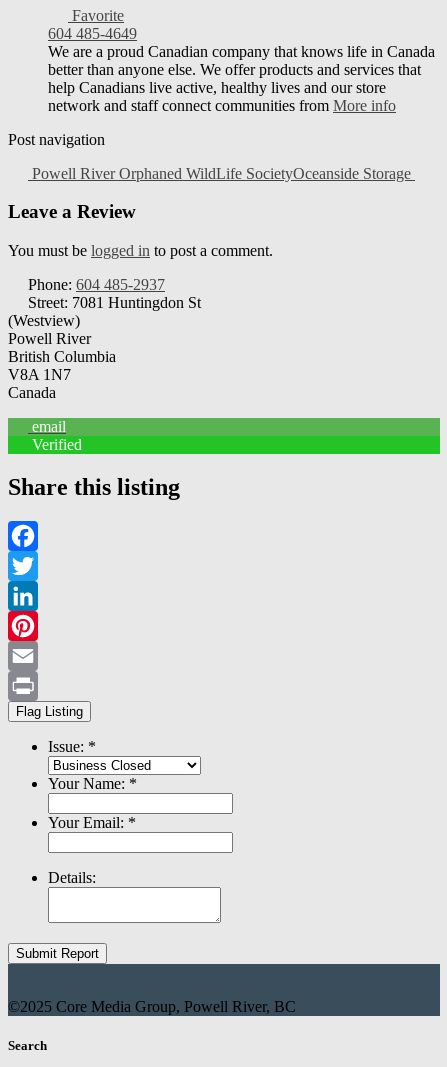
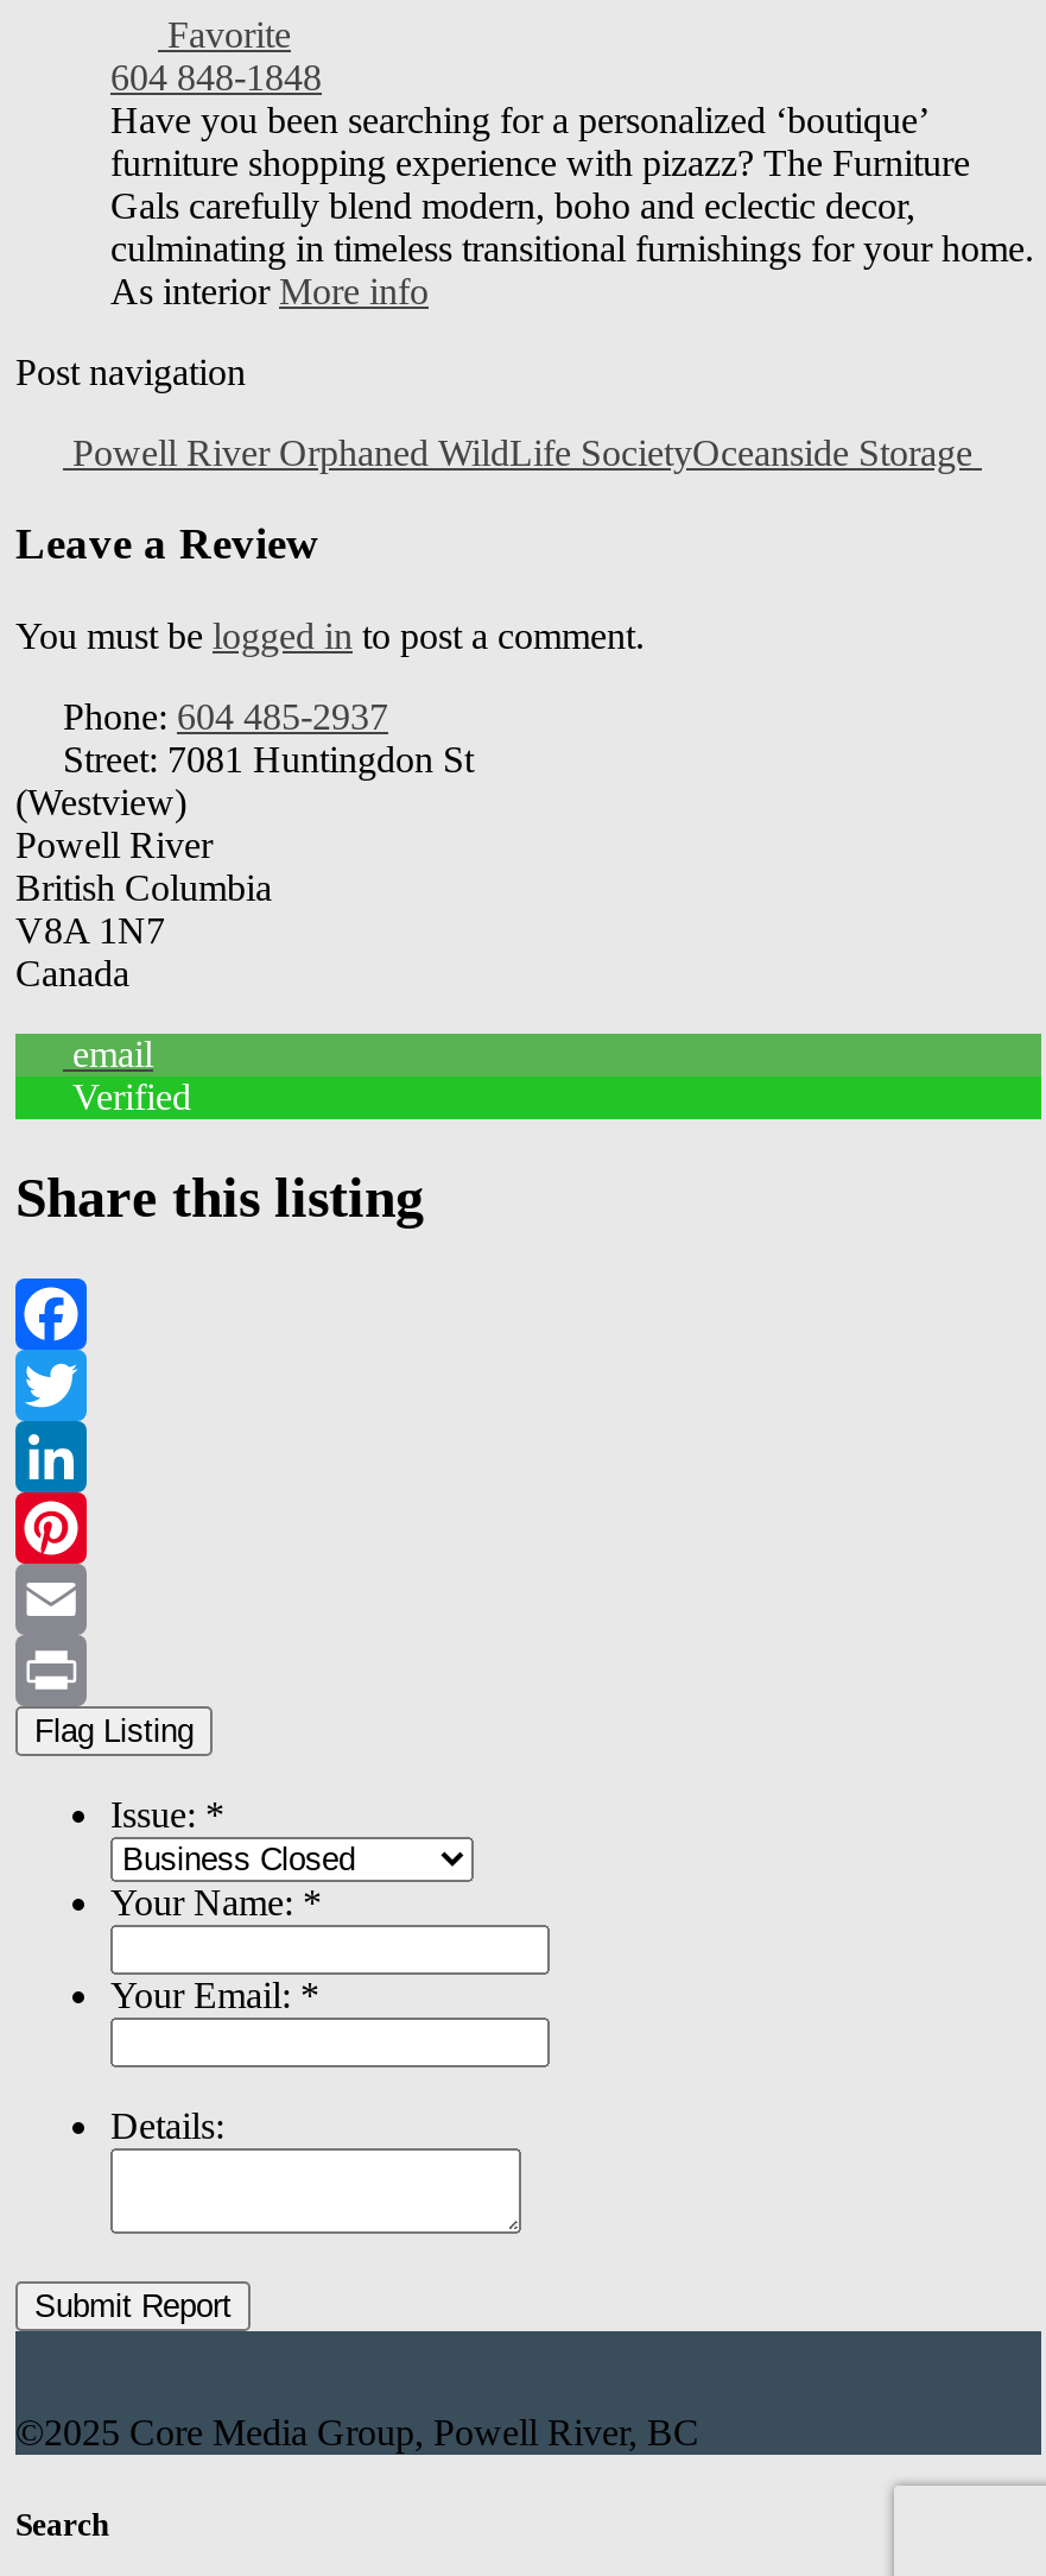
[48,25,435,114] 604 485-4649 | We are a proud Canadian company that knows life in Canada | better than anyone else. We offer products and services that | help Canadians live active, healthy lives and our store | network and staff connect communities from More info -> [110,56,1034,311] 604 848-1848 | Have you been searching for a personalized ‘boutique’ | furniture shopping experience with pizazz? The Furniture | Gals carefully blend modern, boho and eclectic decor, | culminating in timeless transitional furnishings for your home. | As interiorMore info

